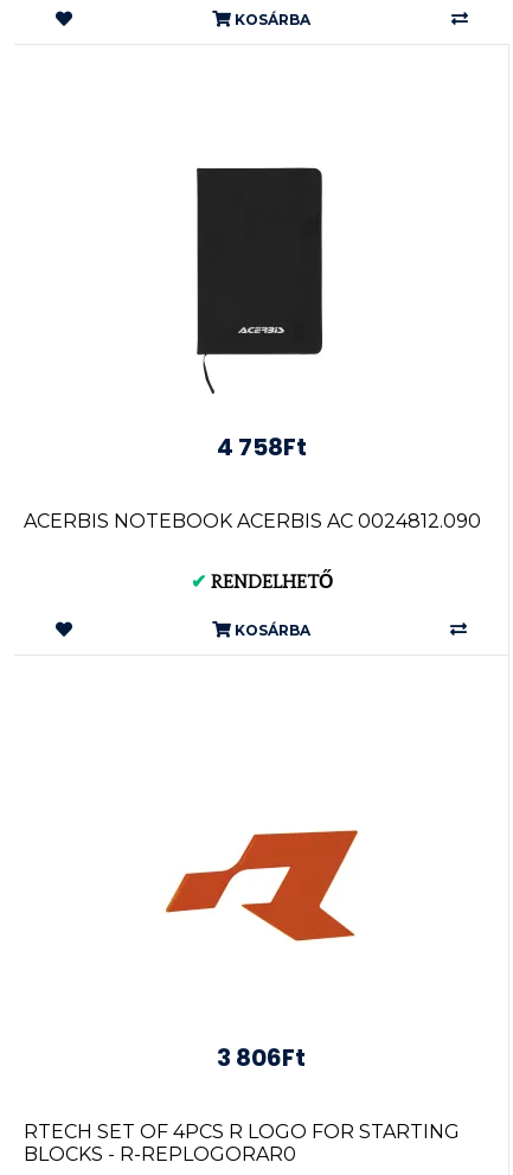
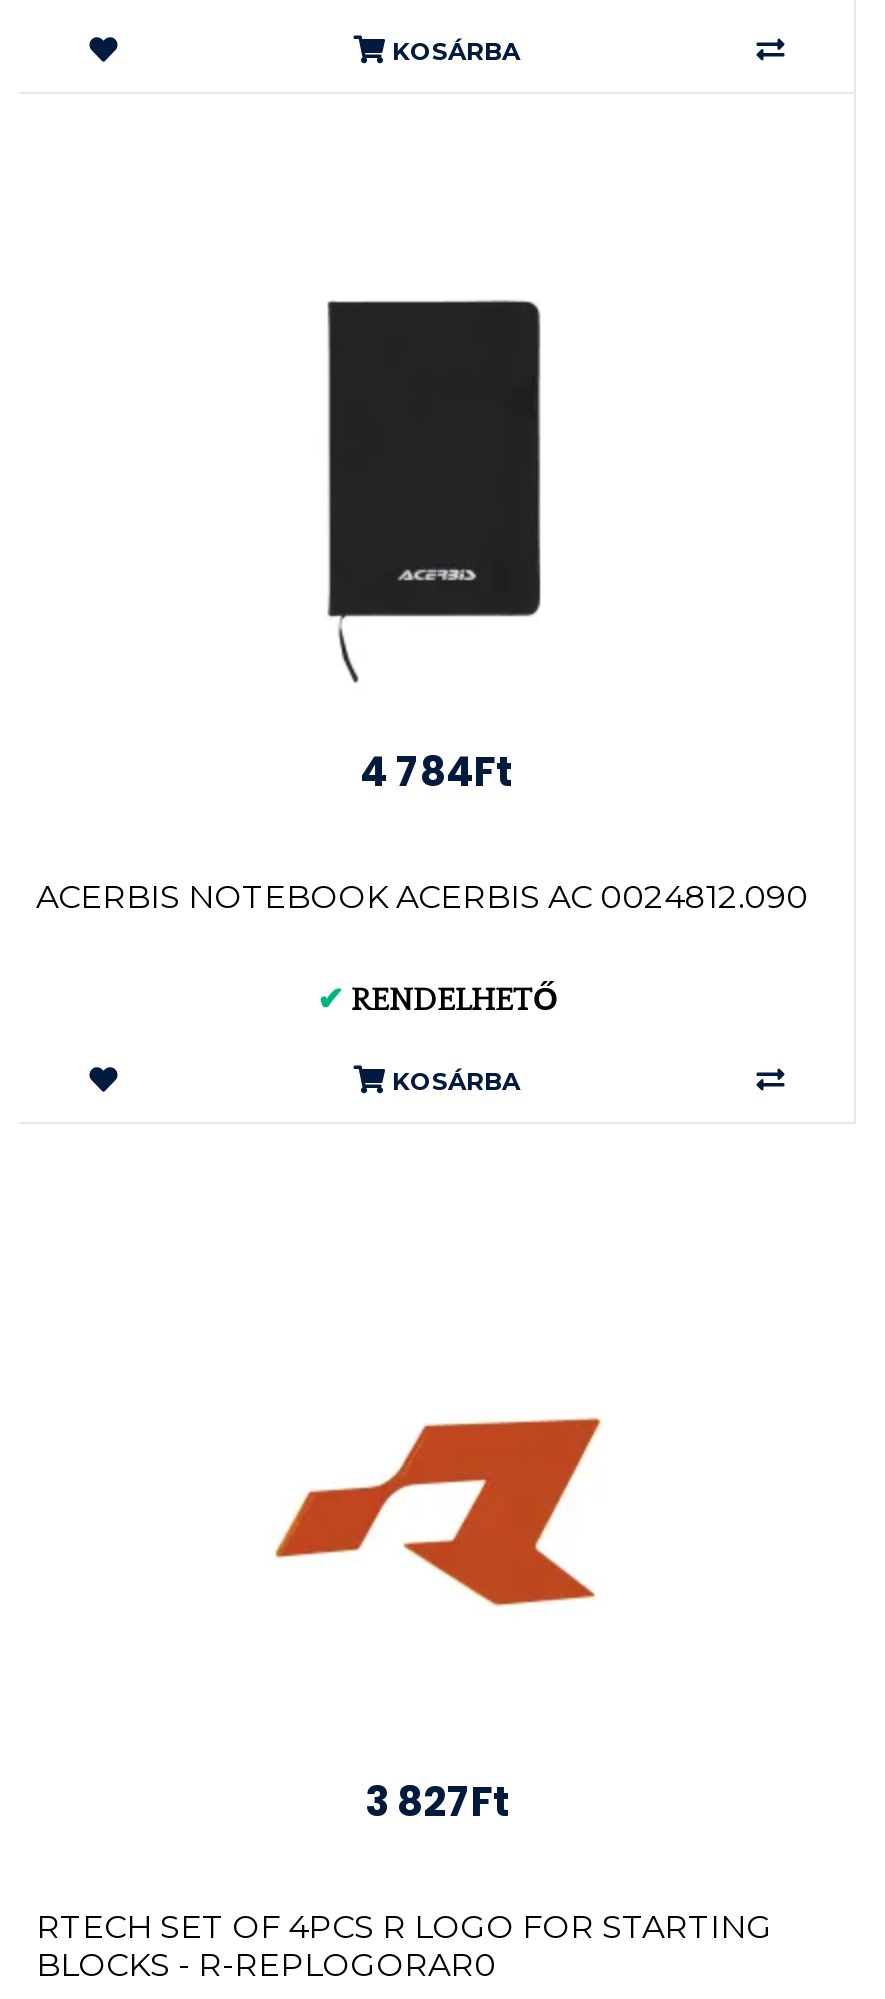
[216,430,306,464] 4 758Ft -> [360,744,514,800] 4 784Ft
[217,1041,306,1074] 3 806Ft -> [365,1774,511,1830] 3 827Ft

